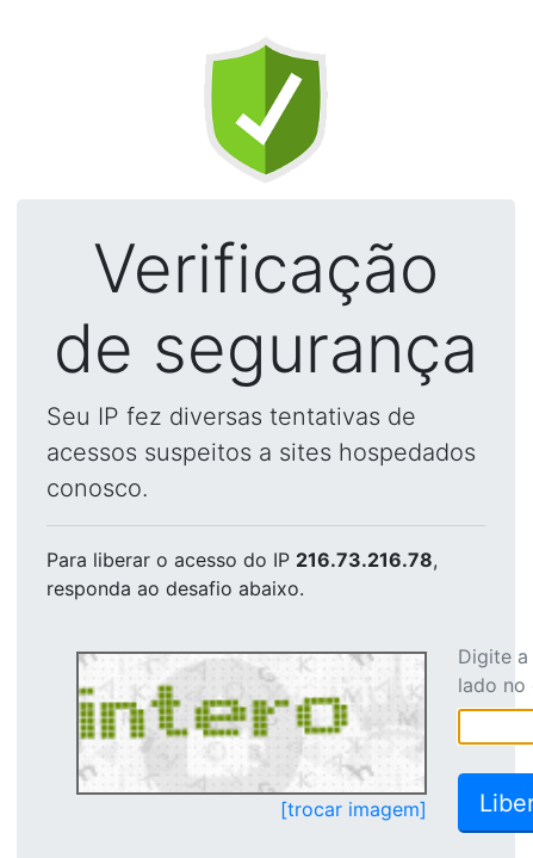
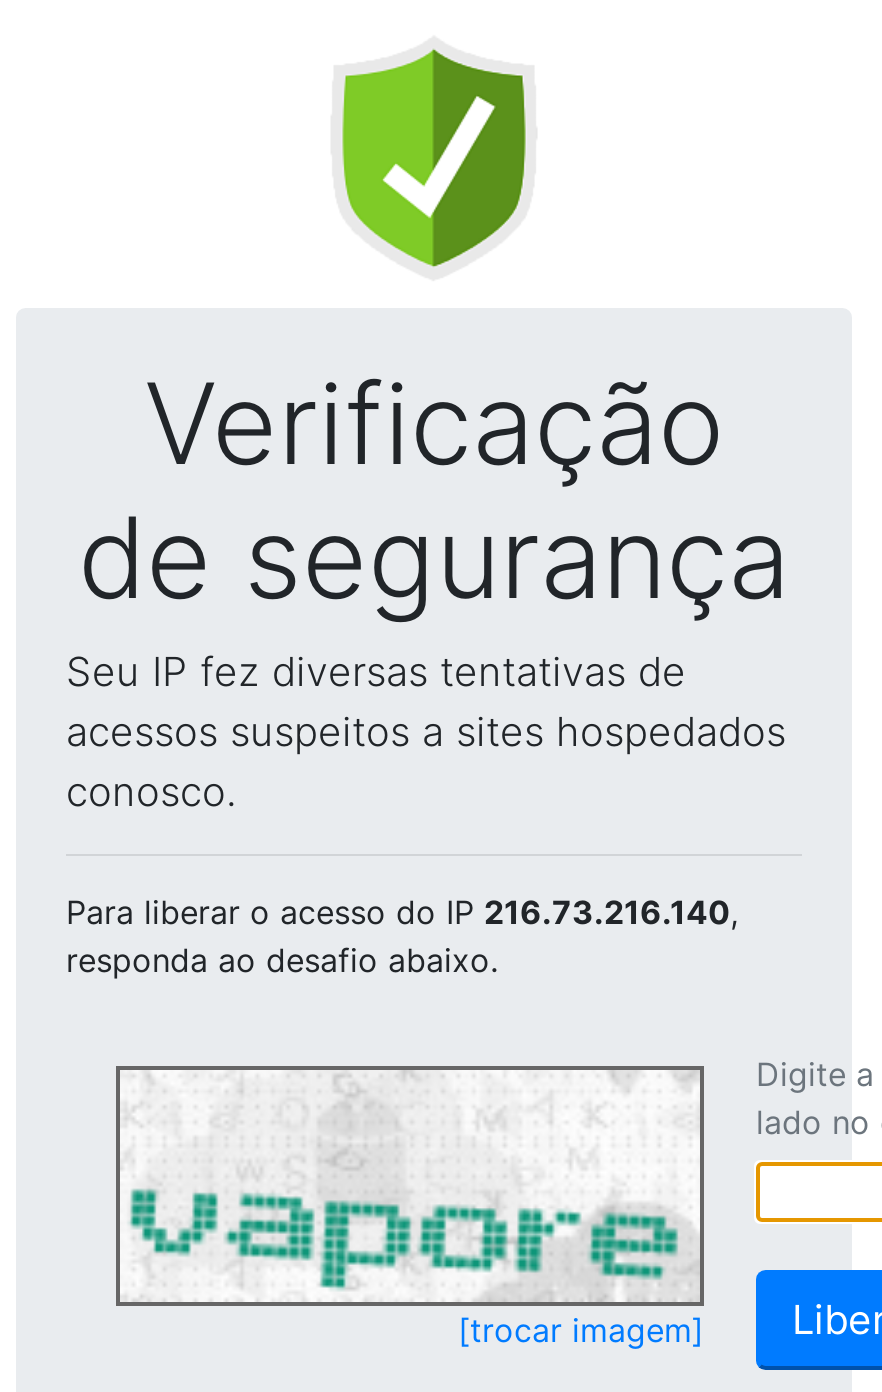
[47,548,438,572] Para liberar o acesso do IP 216.73.216.78, -> [66,892,738,932] Para liberar o acesso do IP 216.73.216.140,
[78,679,423,791] [image] -> [120,1122,696,1298] [image]

